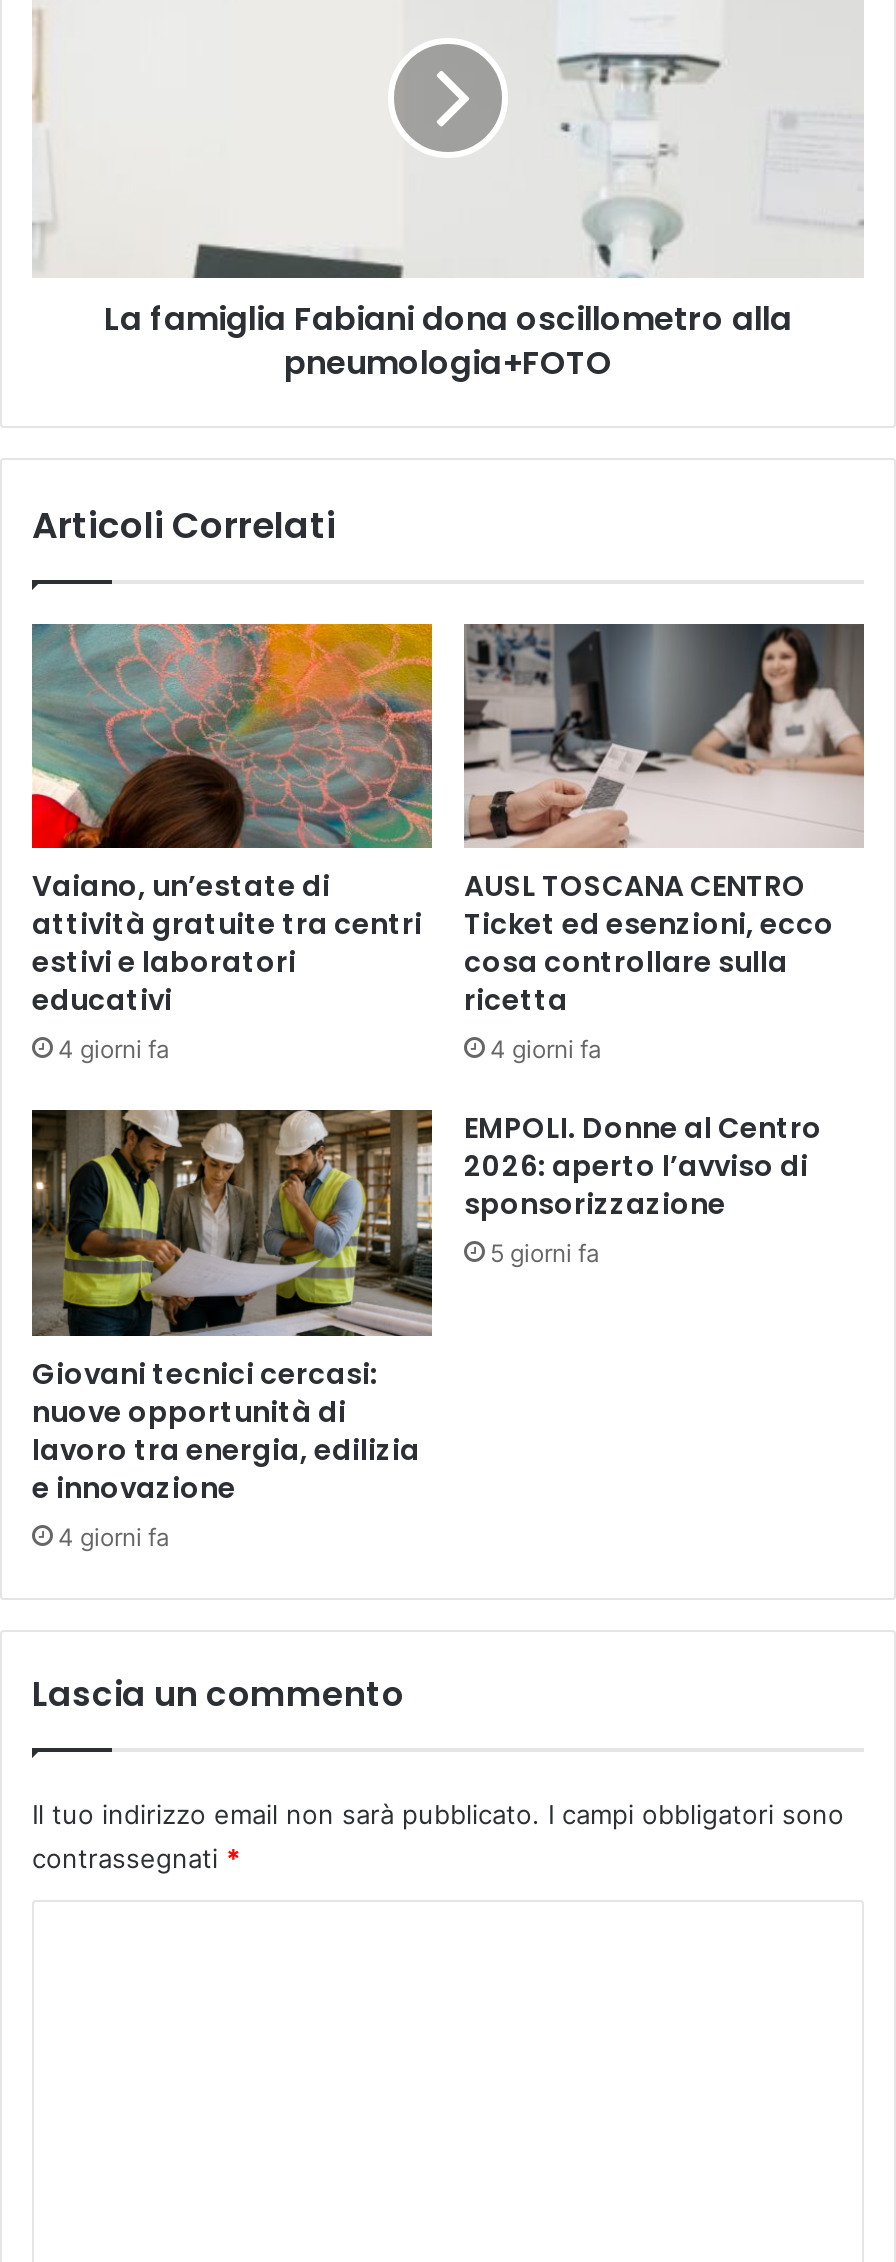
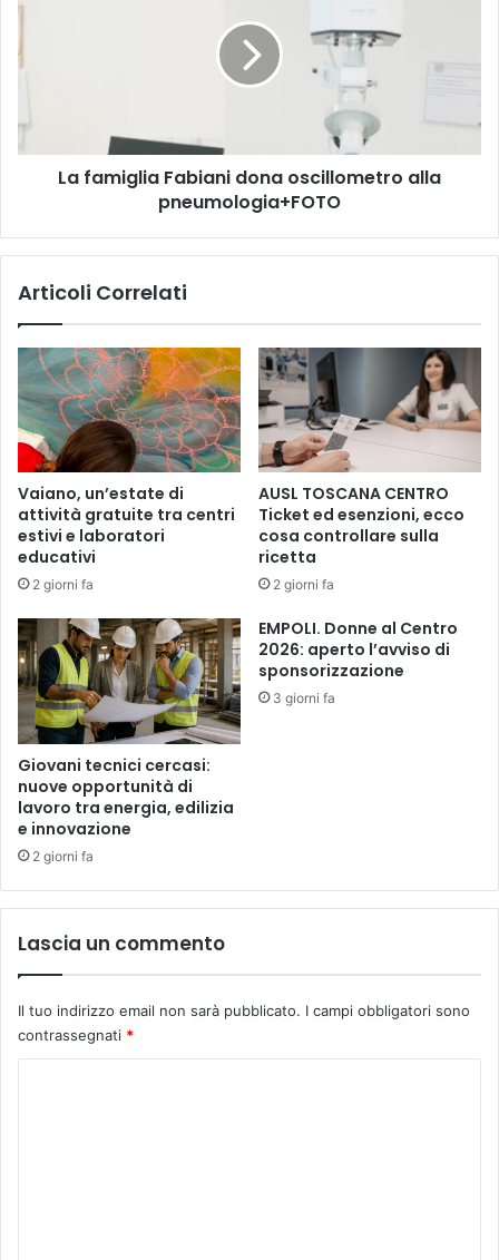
[58,1035,170,1065] 4 giorni fa -> [32,576,94,593] 2 giorni fa
[490,1035,602,1065] 4 giorni fa -> [273,576,334,593] 2 giorni fa
[490,1239,600,1269] 5 giorni fa -> [273,690,335,707] 3 giorni fa
[58,1522,170,1552] 4 giorni fa -> [32,848,94,865] 2 giorni fa

